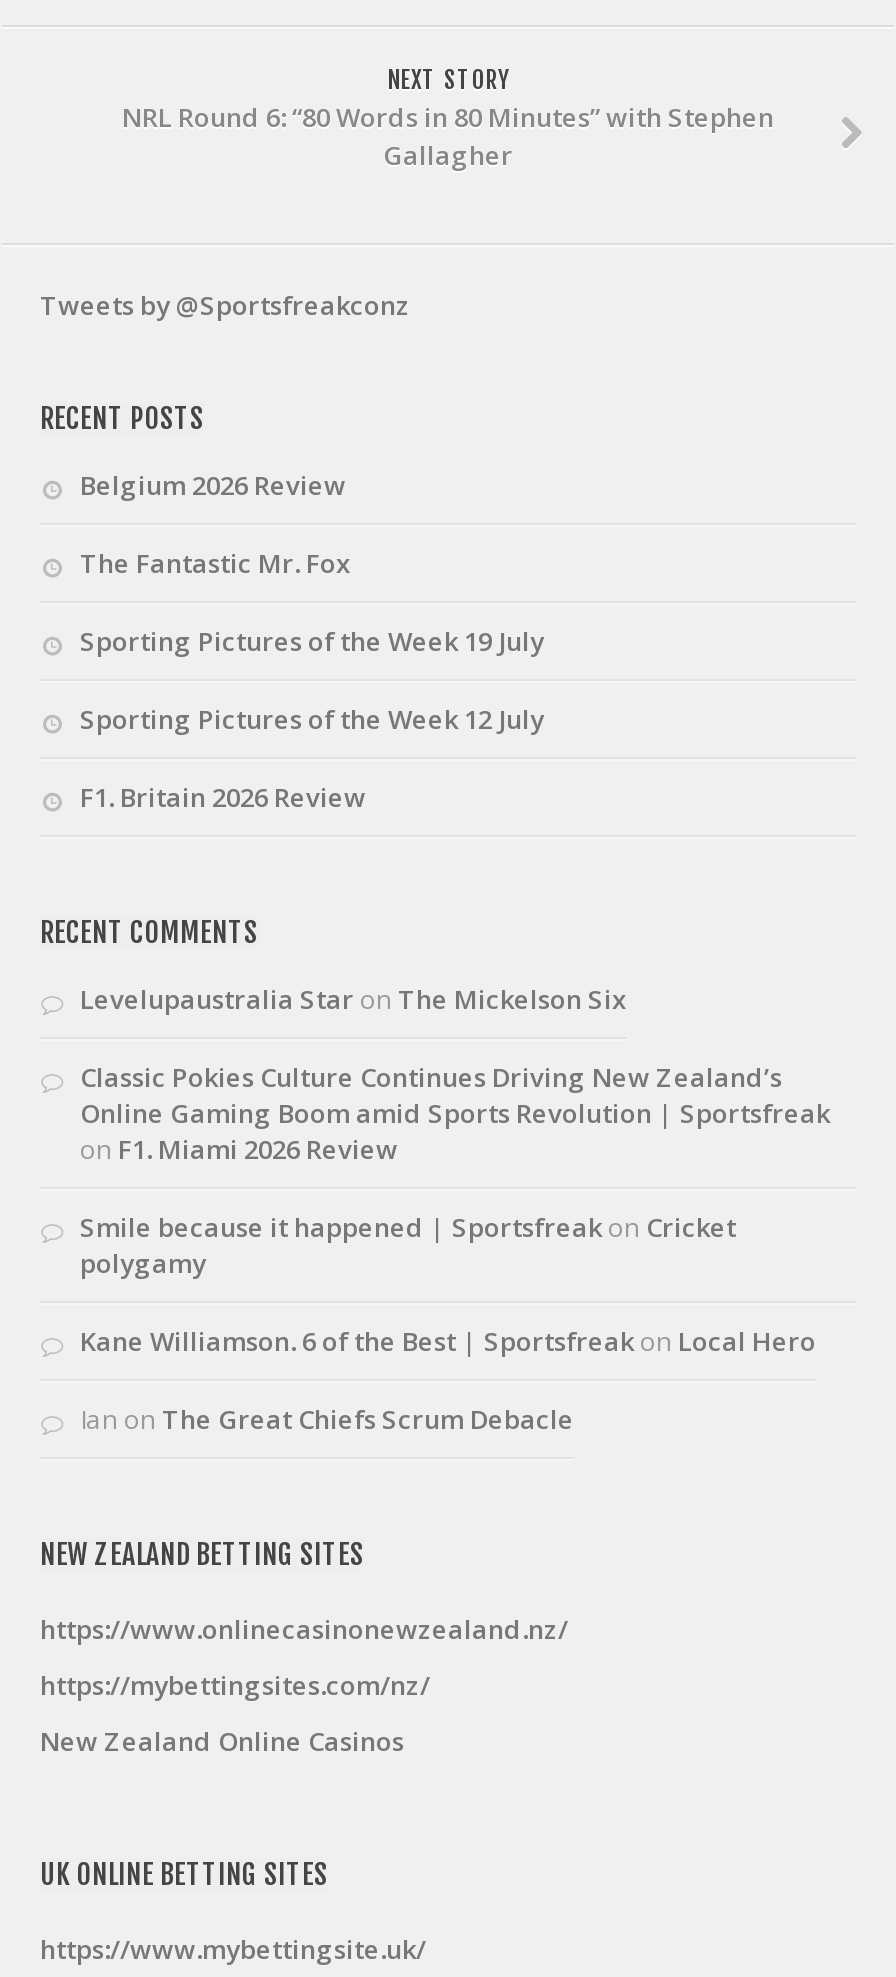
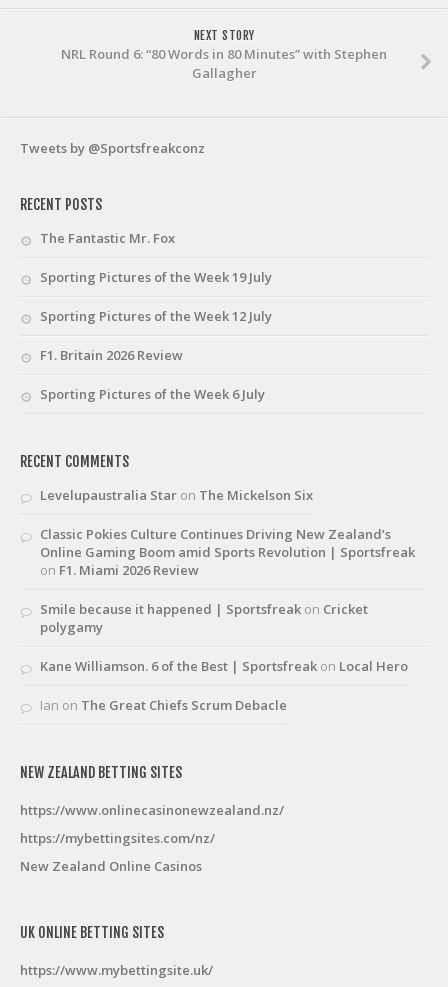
[80,467,346,503] Belgium 2026 Review -> none
moved [80,545,544,815] -> [40,229,272,364]: The Fantastic Mr. Fox | Sporting Pictures of the Week 19 July | Sporting Pictures of the Week 12 July | F1. Britain 2026 Review
none -> [40,385,265,403] Sporting Pictures of the Week 6 July

